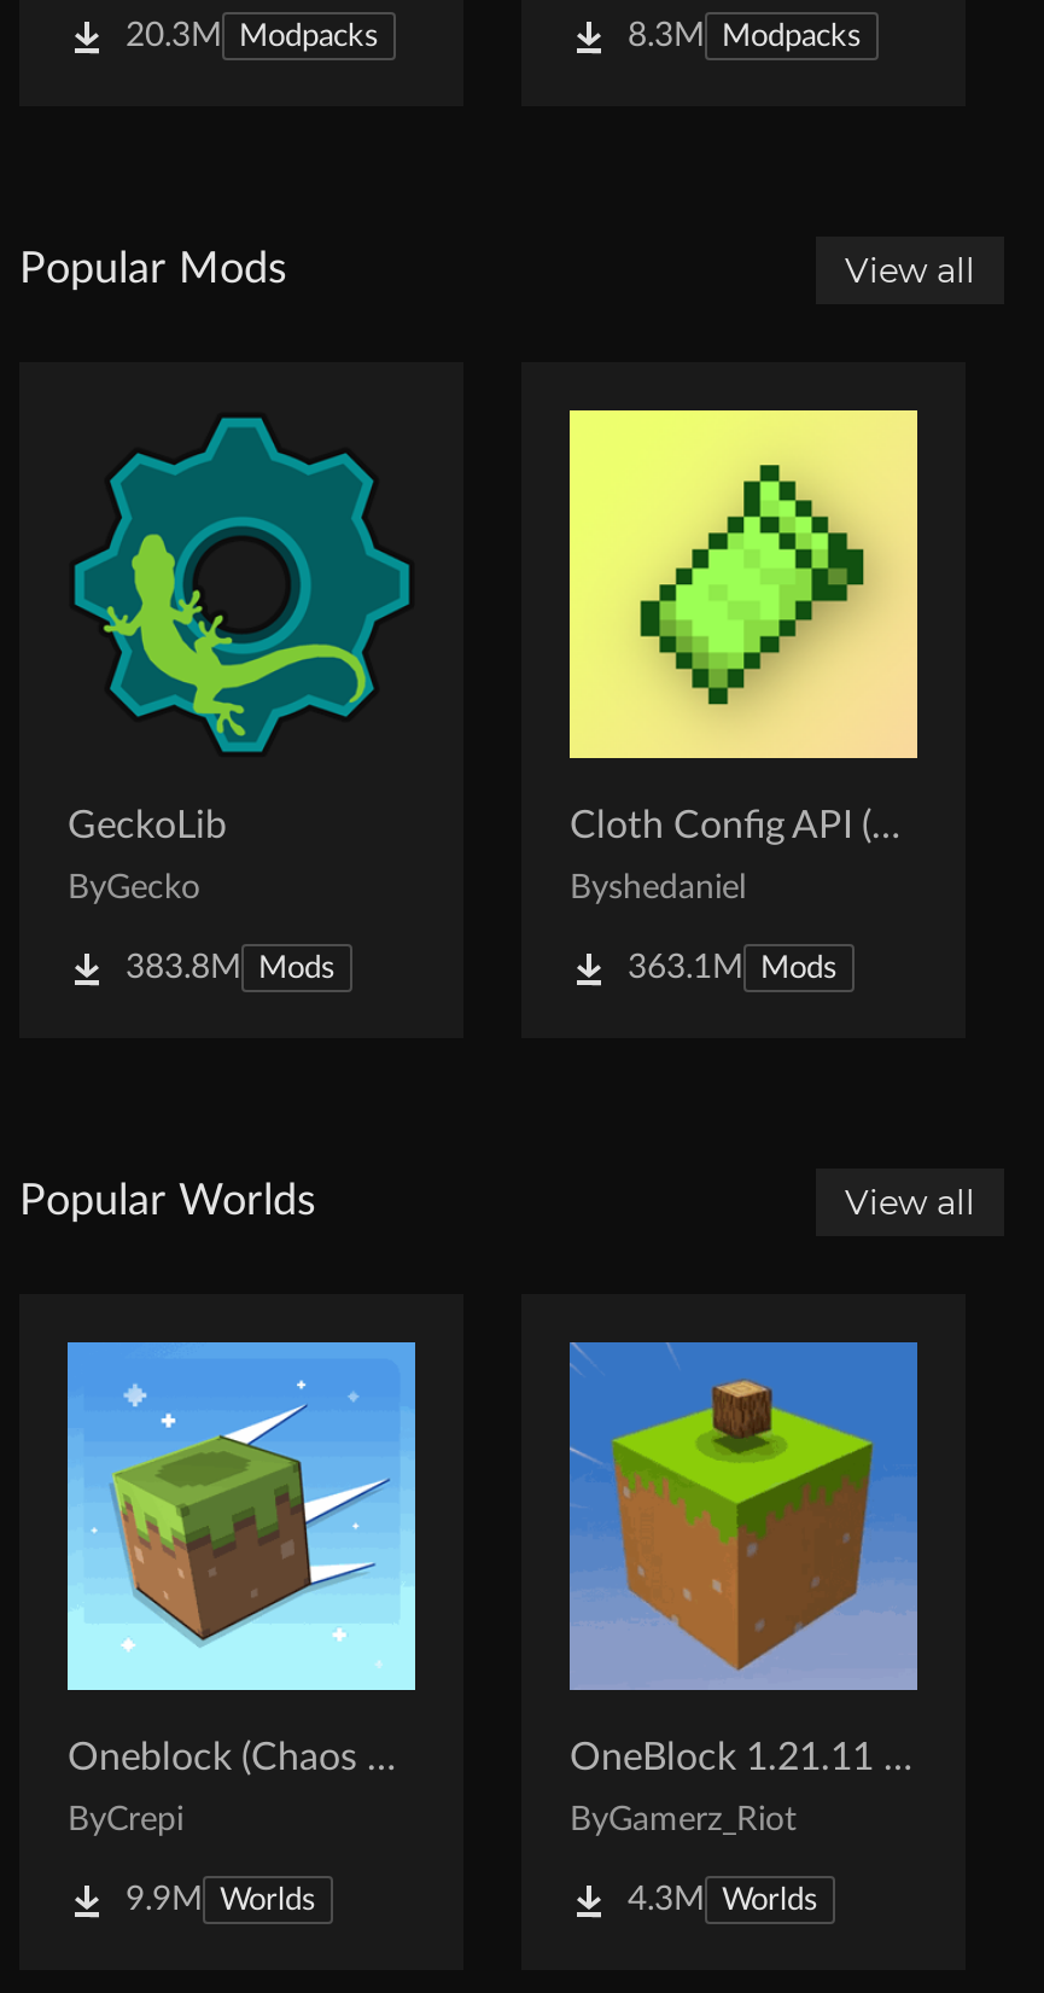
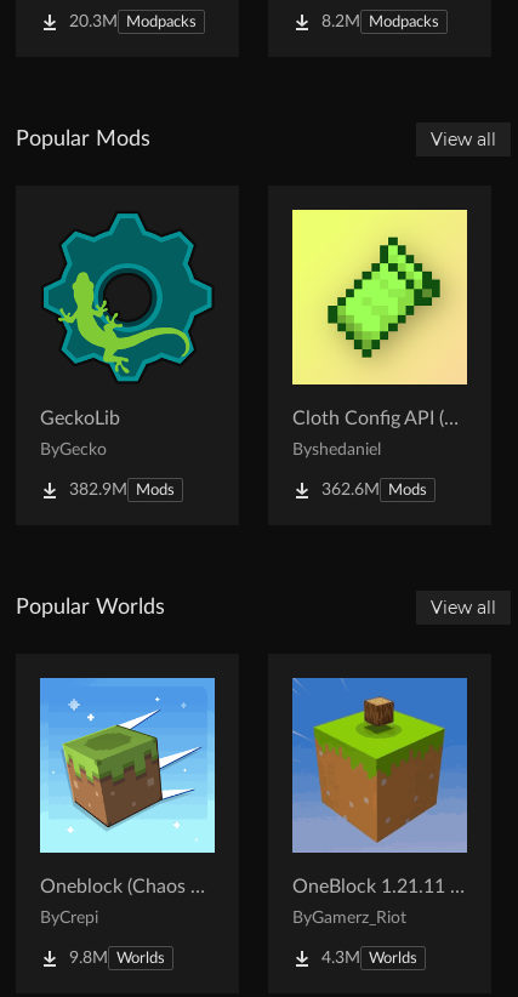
[628,19,862,52] 8.3M Modpacks -> [321,13,439,30] 8.2M Modpacks
[126,951,336,984] 383.8M Mods -> [69,481,175,498] 382.9M Mods
[628,951,838,984] 363.1M Mods -> [321,481,427,498] 362.6M Mods
[126,1882,316,1916] 9.9M Worlds -> [69,949,165,966] 9.8M Worlds

